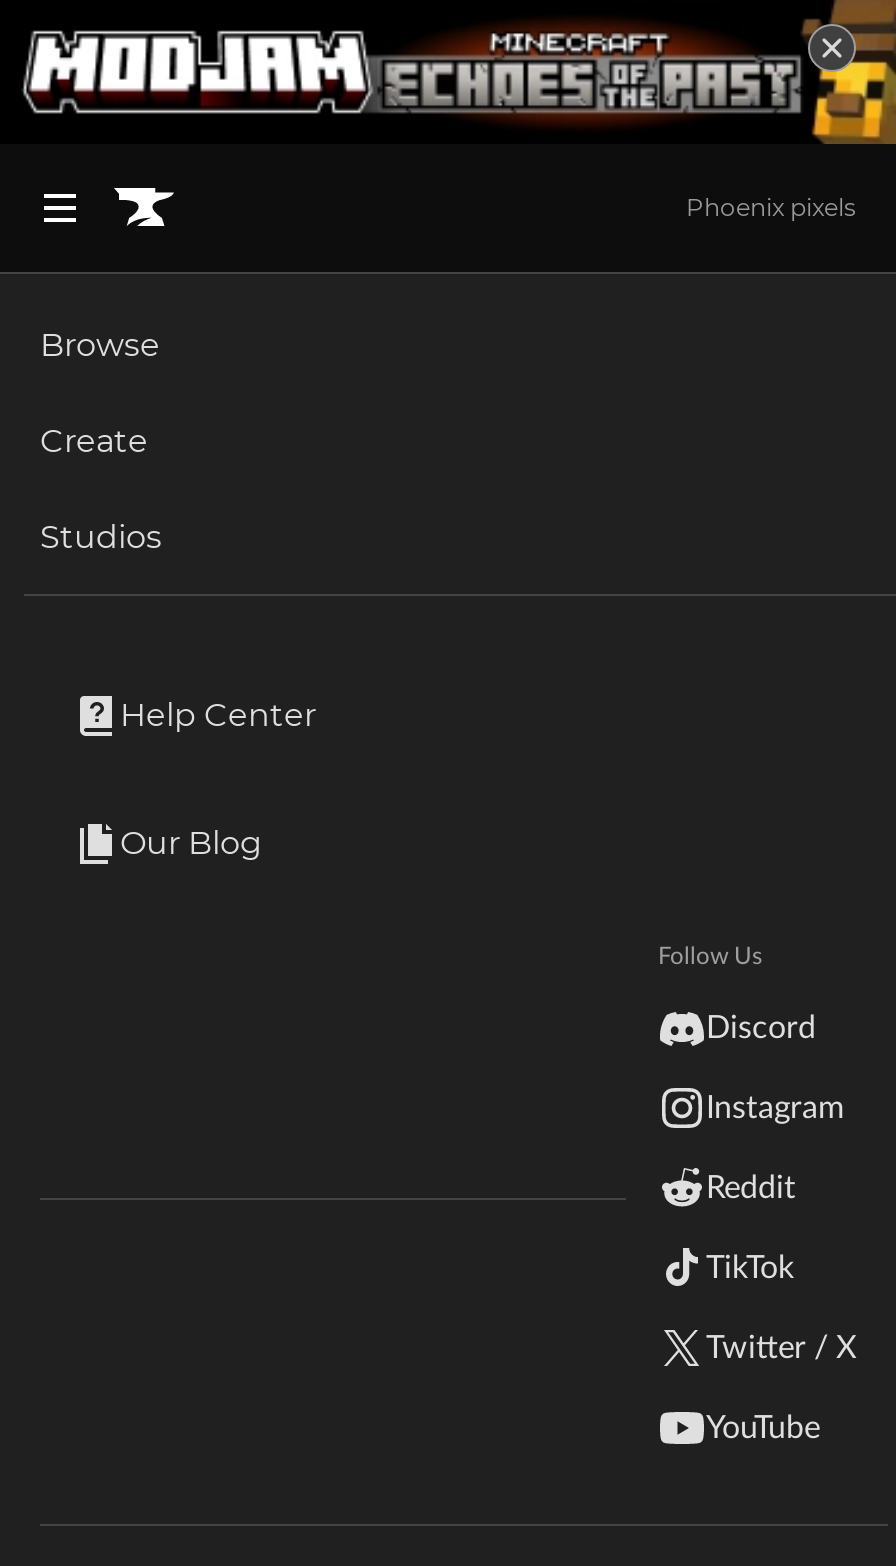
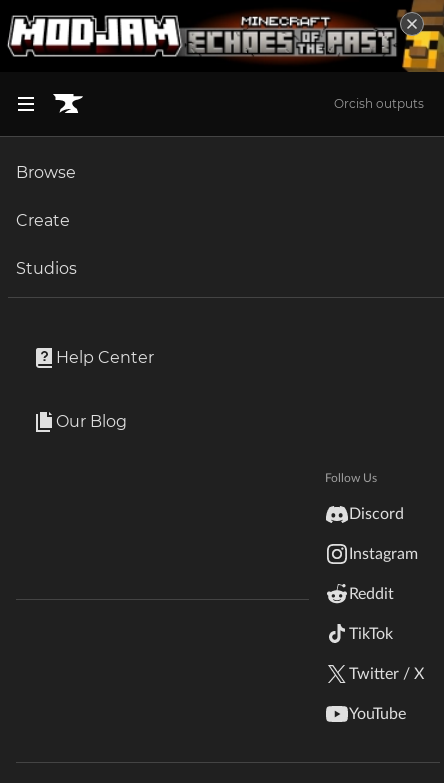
[686,191,856,221] Phoenix pixels -> [334,96,424,111] Orcish outputs

